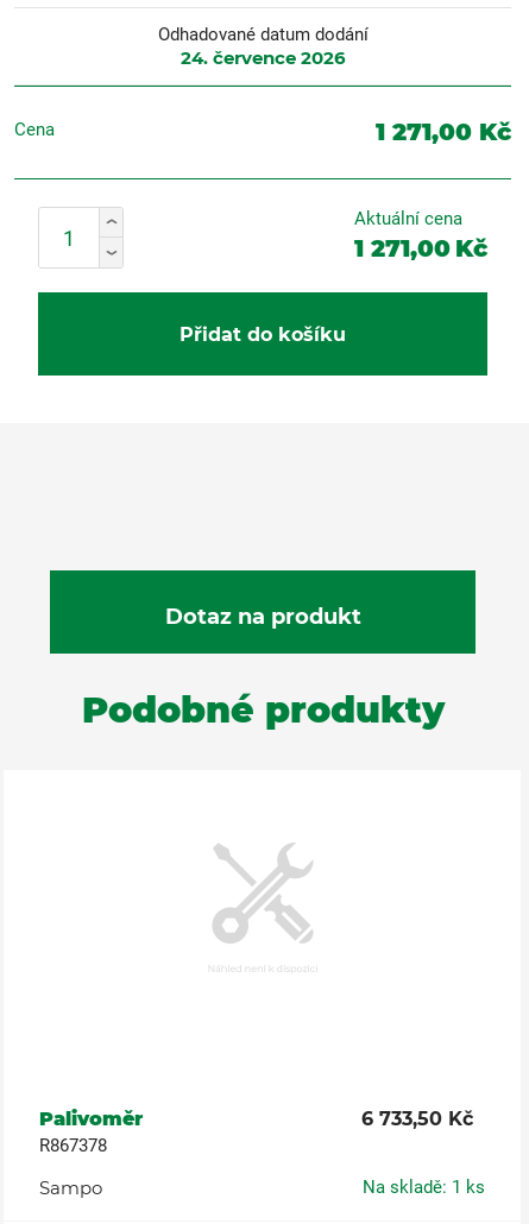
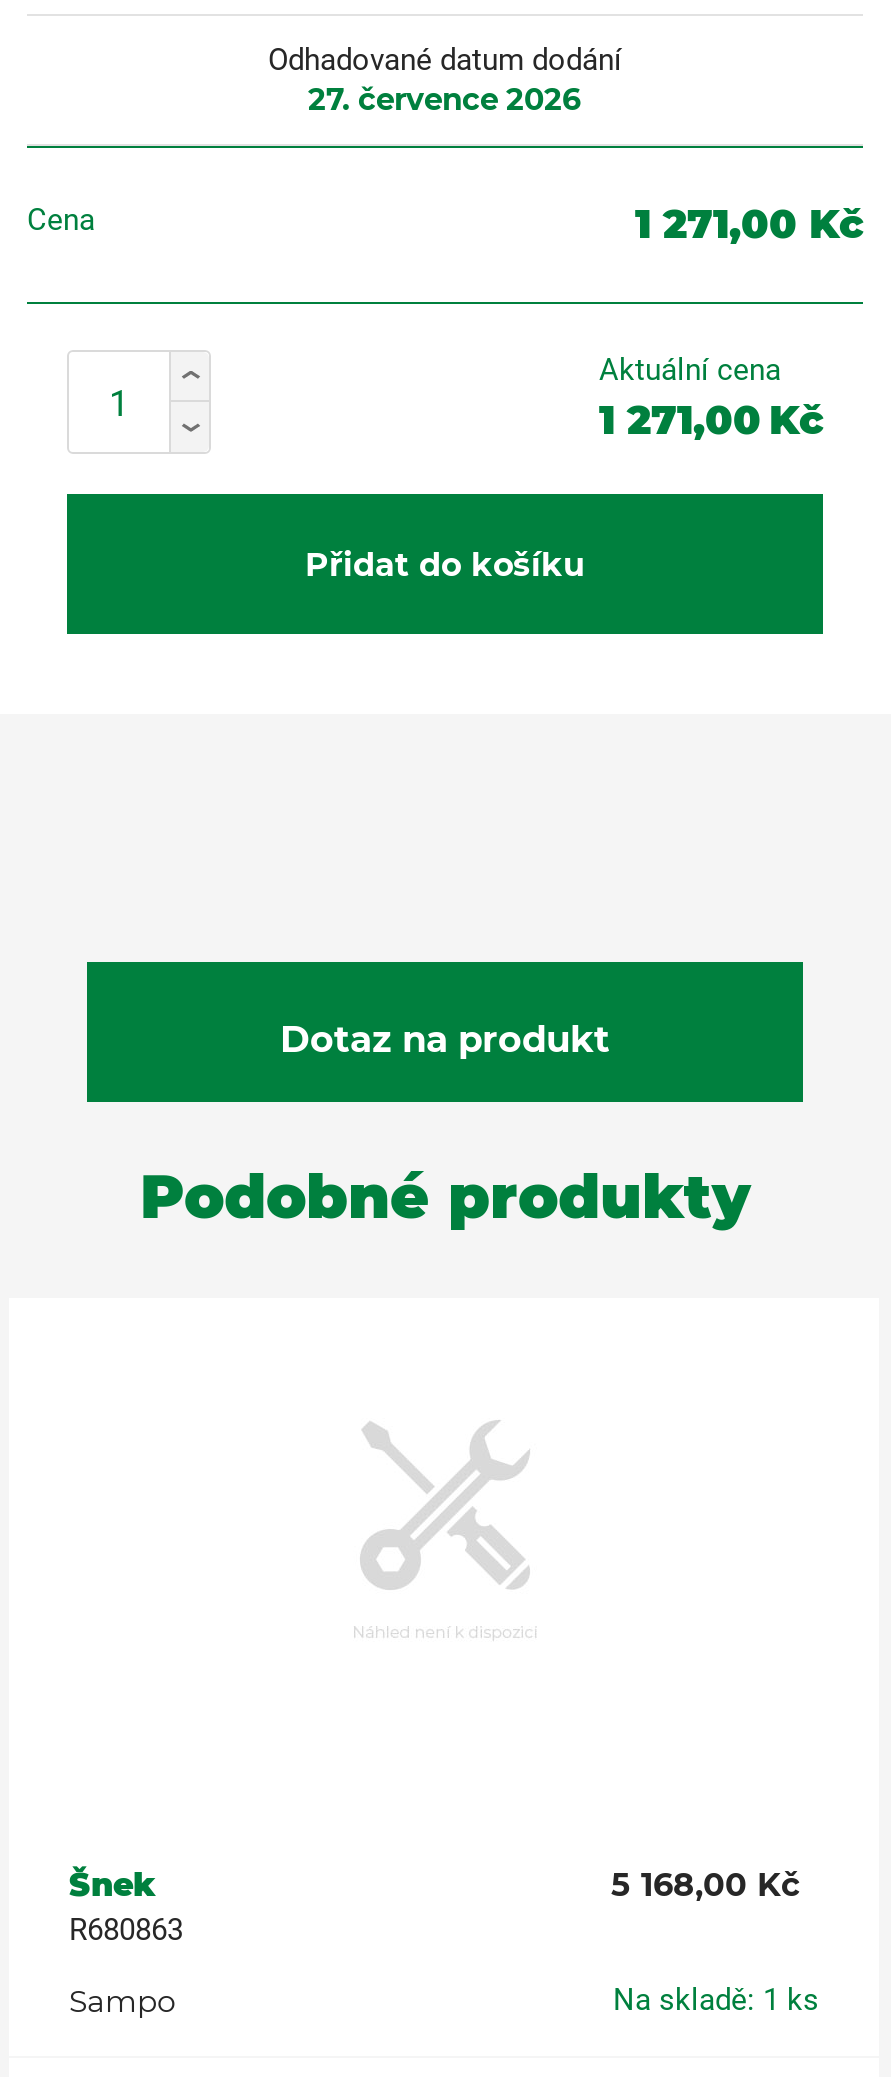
[180,46,345,69] 24. července 2026 -> [308,80,582,118] 27. července 2026
[39,1108,473,1156] Palivoměr | 6 733,50 Kč | R867378 -> [69,1866,799,1948] Šnek | 5 168,00 Kč | R680863

